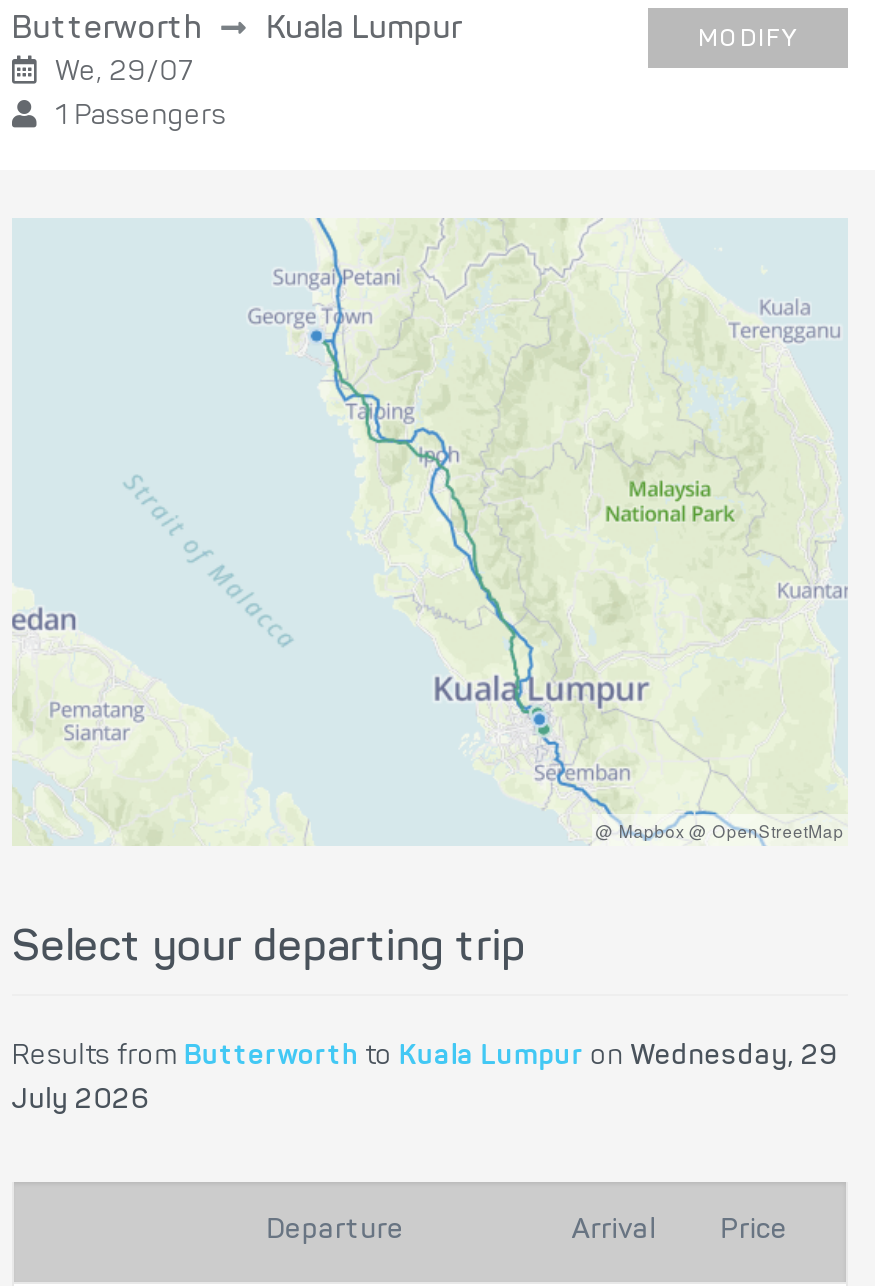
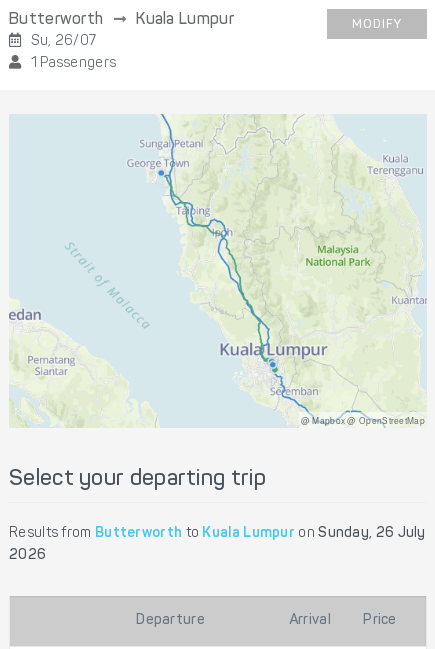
[49,60,193,88] We, 29/07 -> [27,35,96,49] Su, 26/07
[12,1043,838,1071] Results from Butterworth to Kuala Lumpur on Wednesday, 29 -> [9,526,426,540] Results from Butterworth to Kuala Lumpur on Sunday, 26 July
[12,1087,149,1115] July 2026 -> [9,548,46,562] 2026

